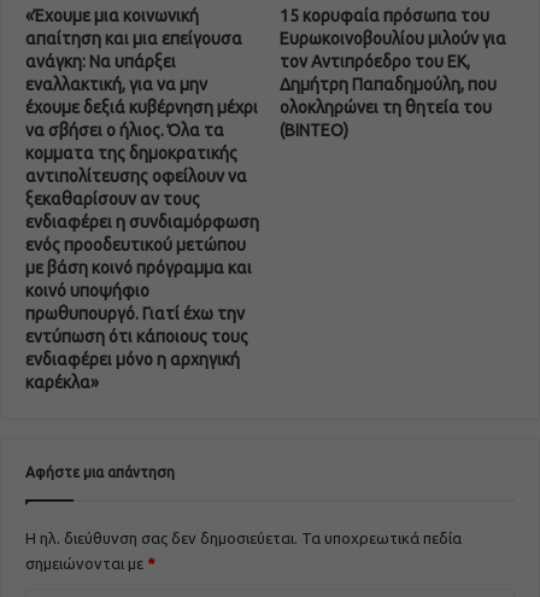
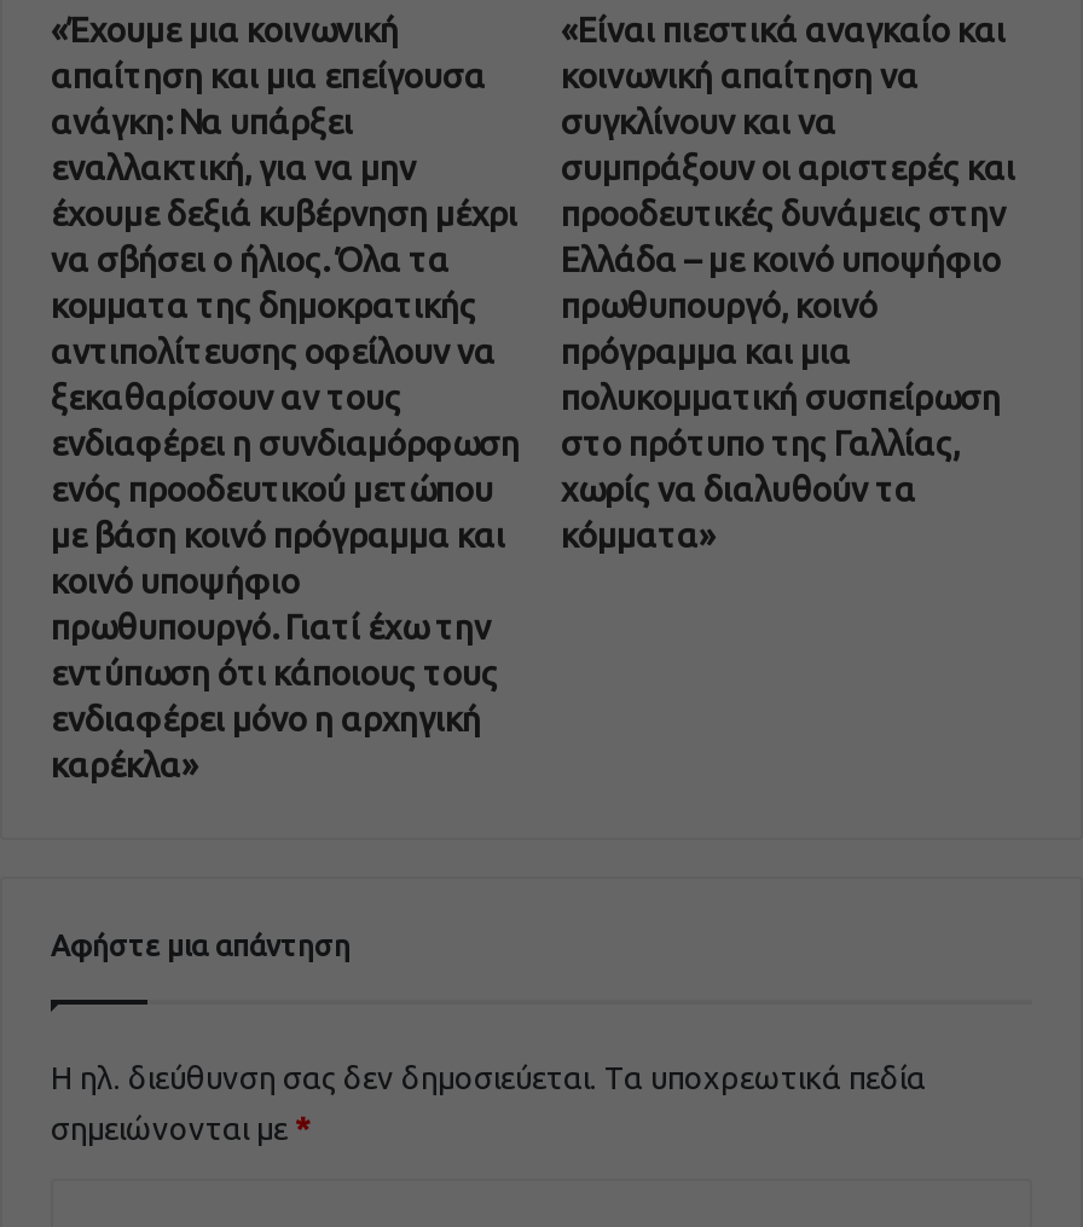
[280,6,506,140] 15 κορυφαία πρόσωπα του | Ευρωκοινοβουλίου μιλούν για | τον Aντιπρόεδρο του ΕΚ, | Δημήτρη Παπαδημούλη, που | ολοκληρώνει τη θητεία του | (BINTEO) -> [561,11,1015,555] «Είναι πιεστικά αναγκαίο και | κοινωνική απαίτηση να | συγκλίνουν και να | συμπράξουν οι αριστερές και | προοδευτικές δυνάμεις στην | Ελλάδα – με κοινό υποψήφιο | πρωθυπουργό, κοινό | πρόγραμμα και μια | πολυκομματική συσπείρωση | στο πρότυπο της Γαλλίας, | χωρίς να διαλυθούν τα | κόμματα»

